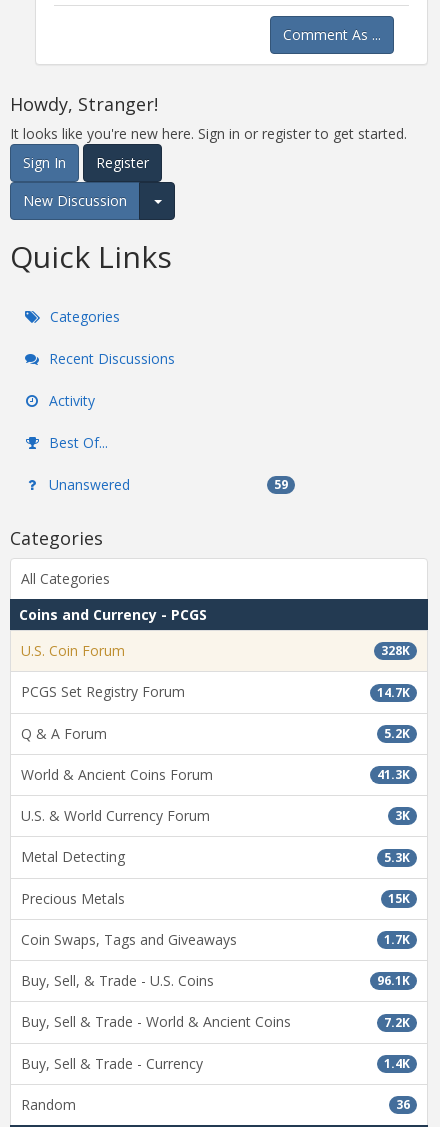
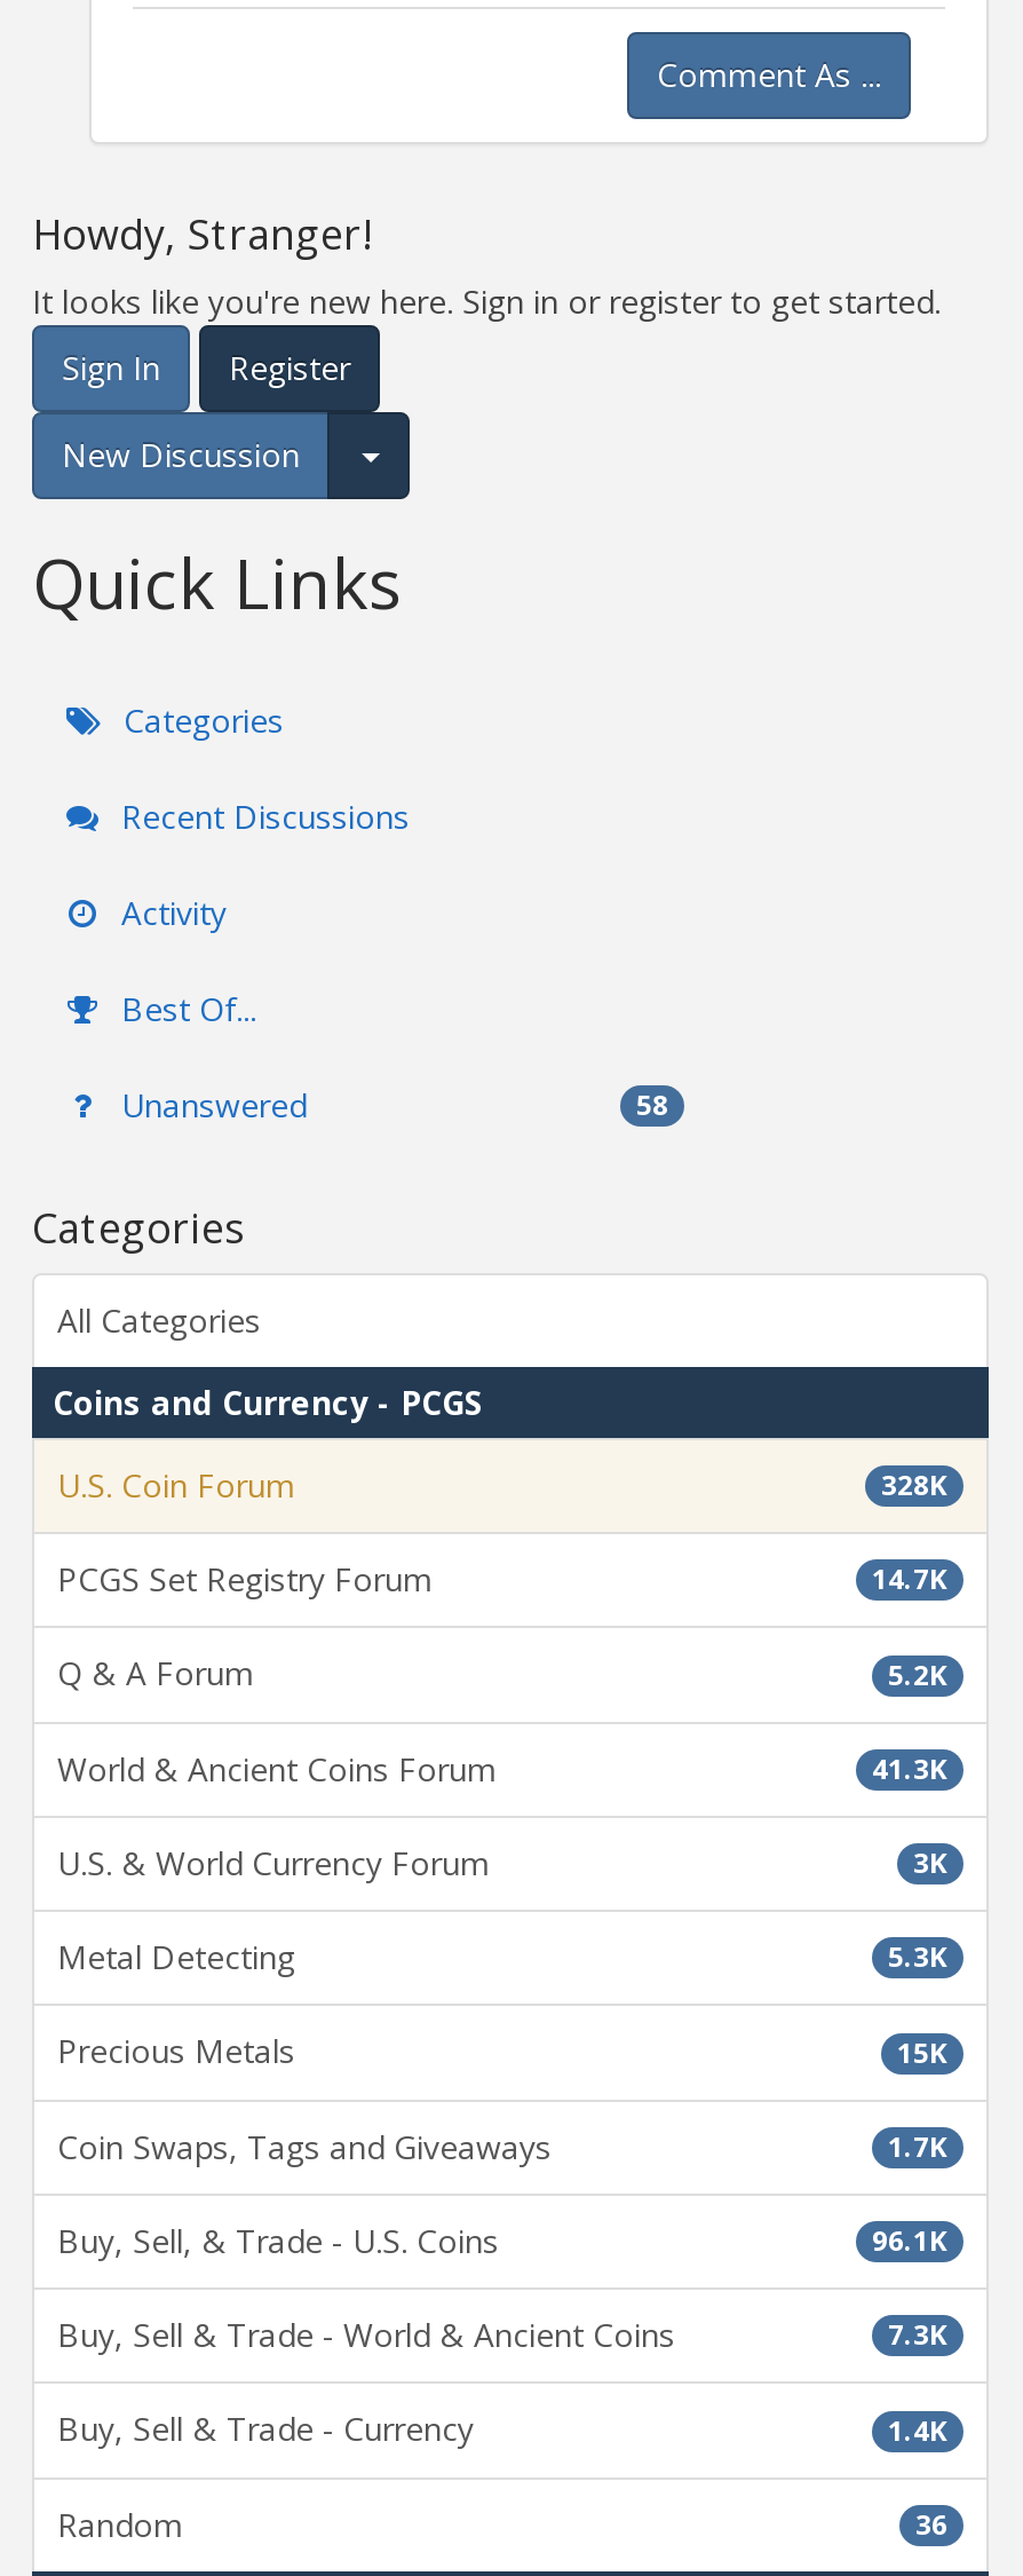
[274,476,288,493] 59 -> [636,1085,668,1124] 58
[384,1013,410,1030] 7.2K -> [888,2316,947,2355] 7.3K

